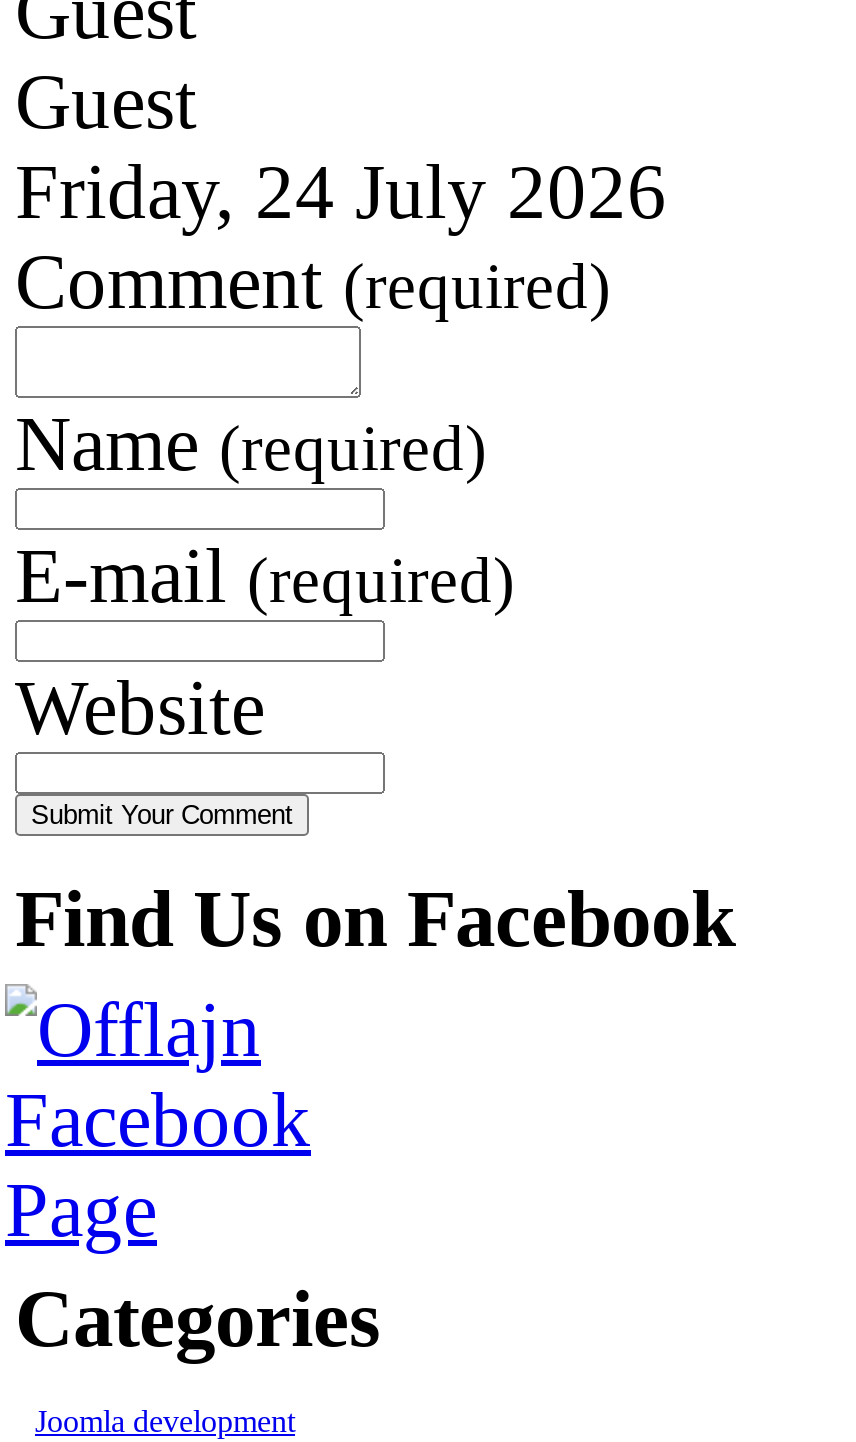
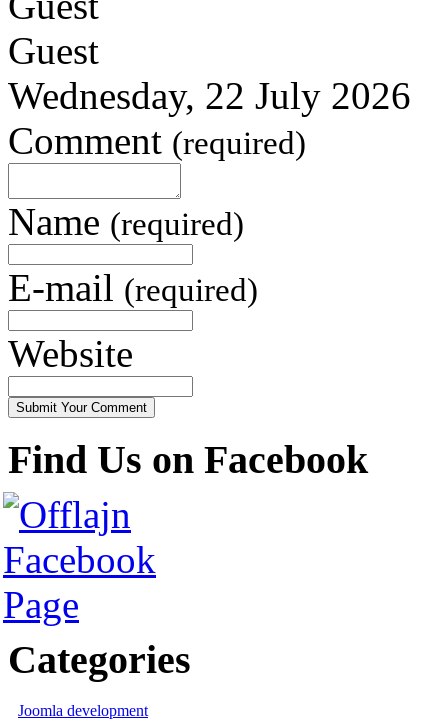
[15,147,667,233] Friday, 24 July 2026 -> [8,74,411,117] Wednesday, 22 July 2026

